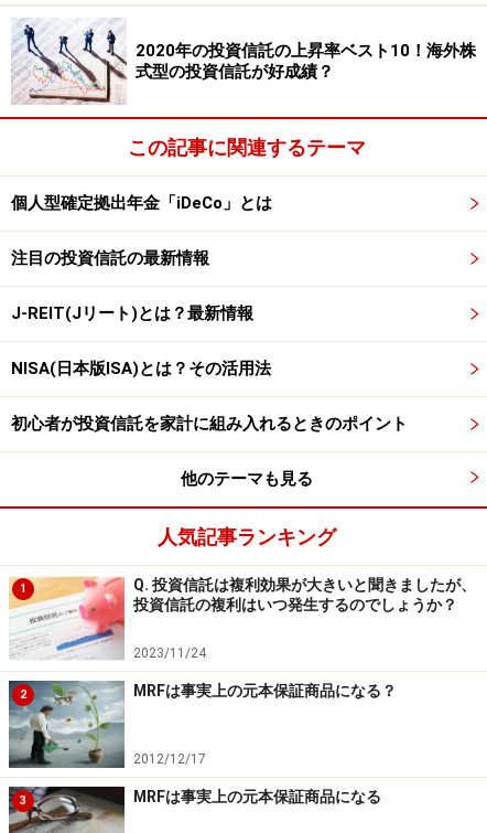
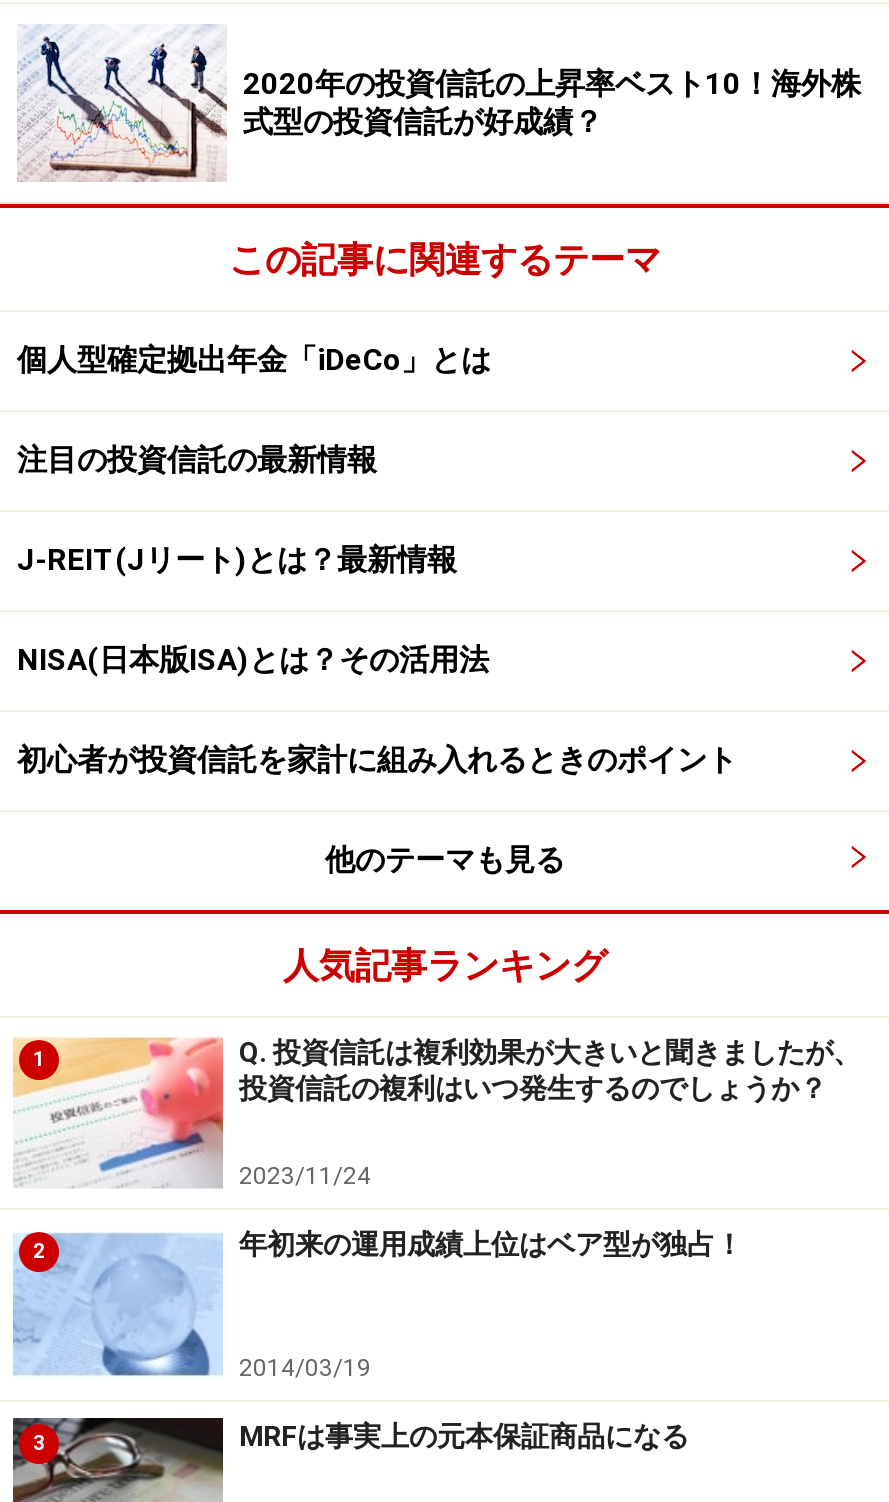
[8,680,397,769] [image] | MRFは事実上の元本保証商品になる？ -> [13,1226,743,1384] [image] | 年初来の運用成績上位はベア型が独占！
[133,752,206,767] 2012/12/17 -> [239,1354,371,1382] 2014/03/19

